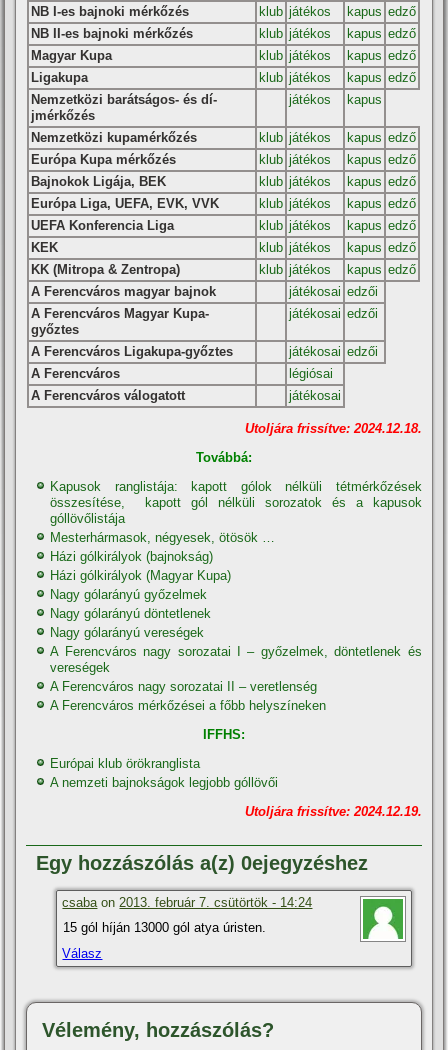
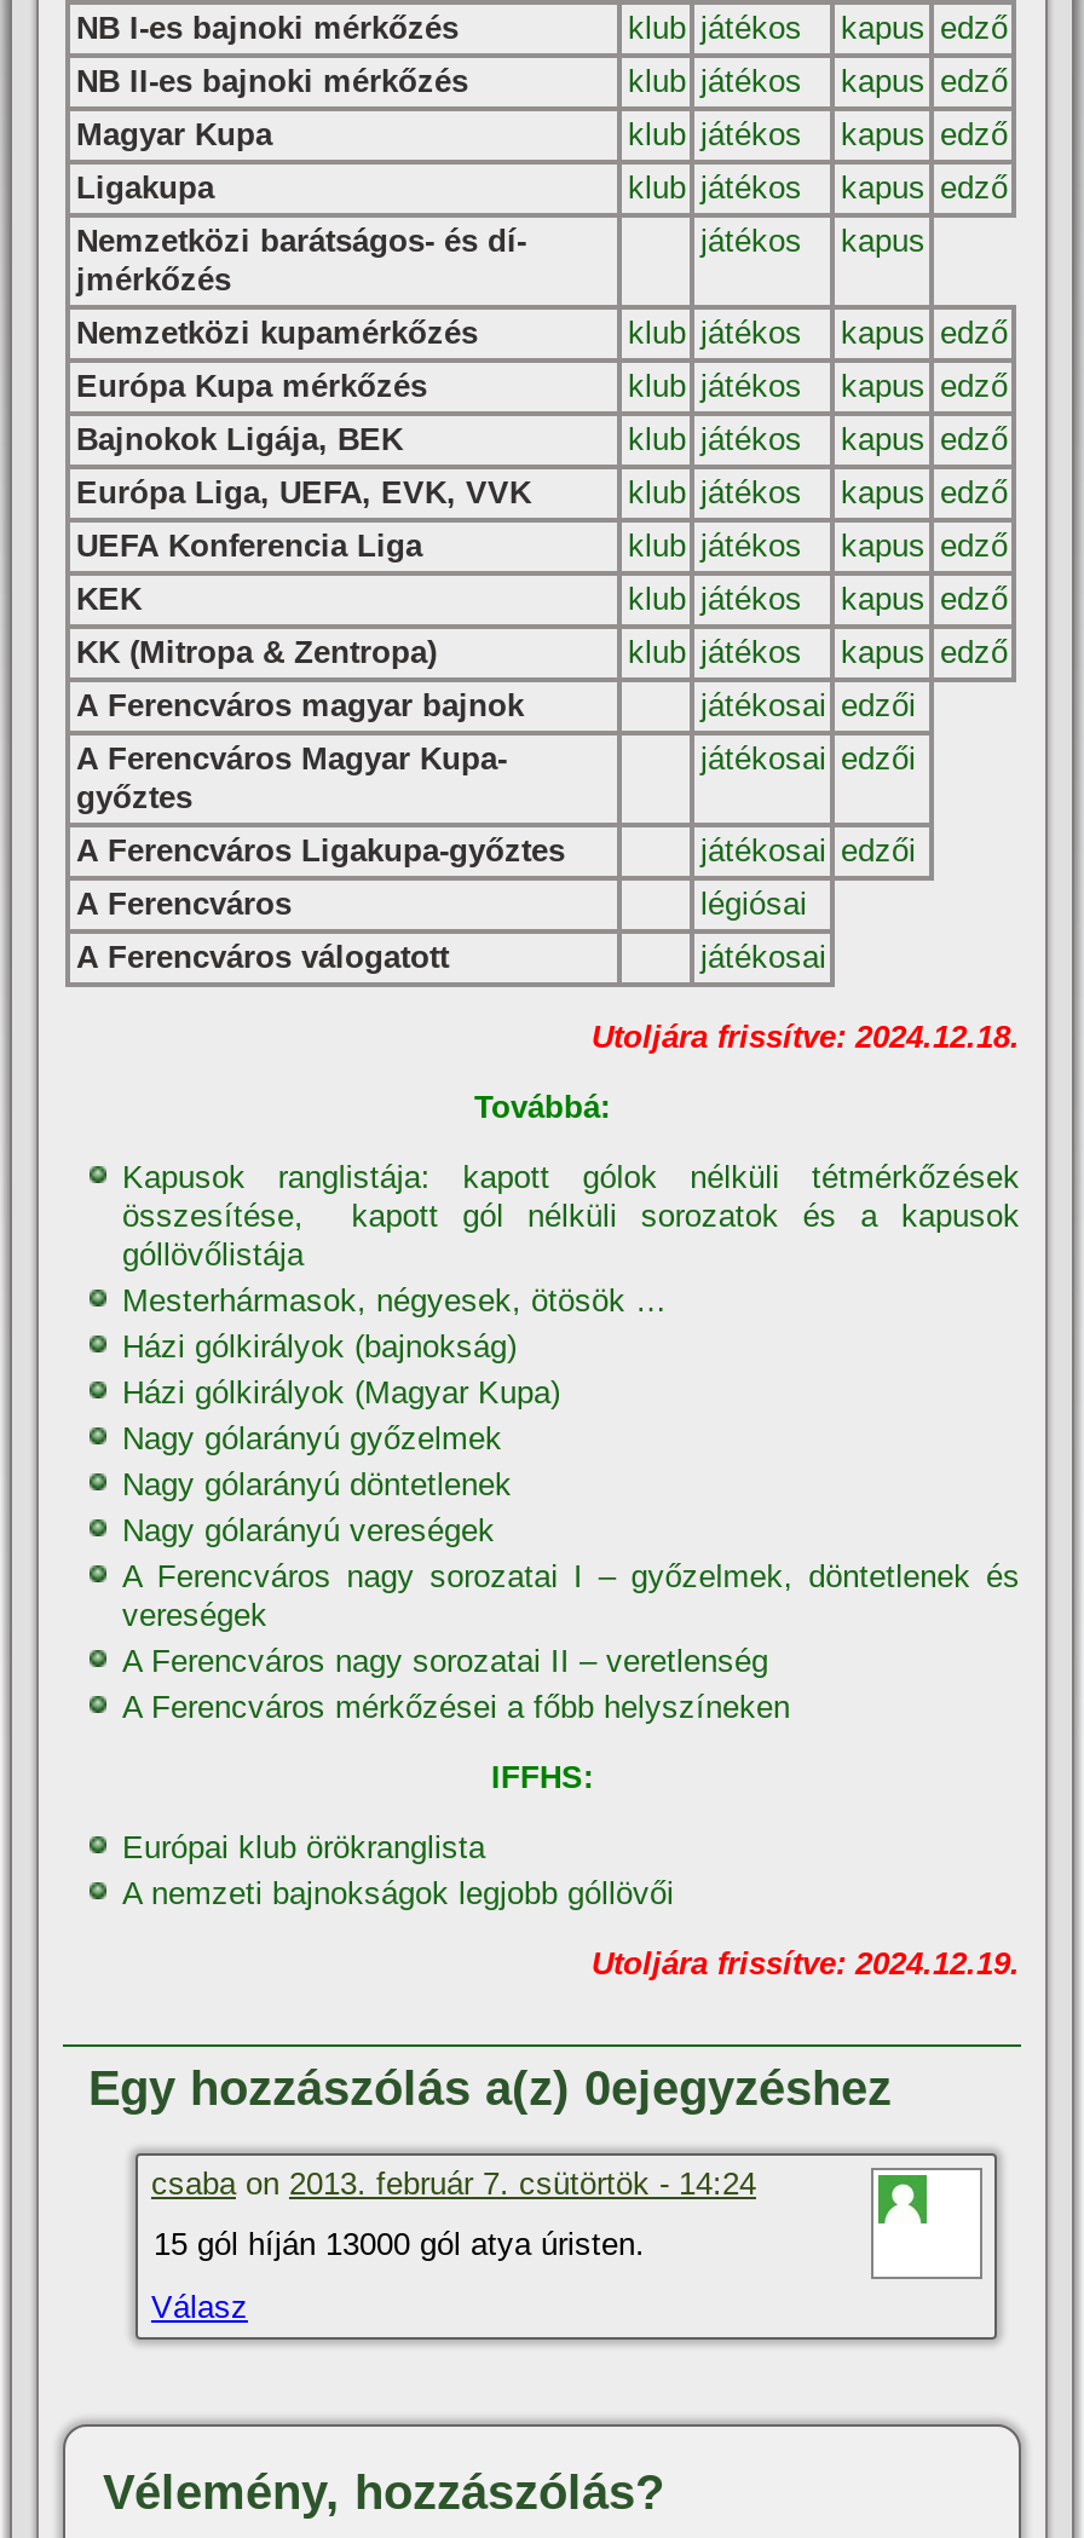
[362,898,404,940] [image] -> [876,2173,978,2274] [image]

